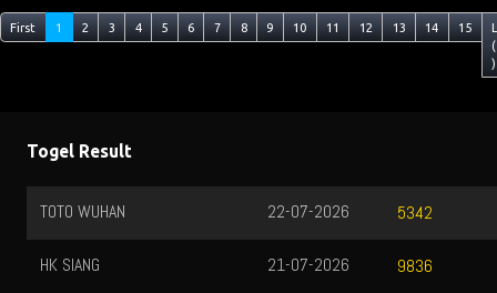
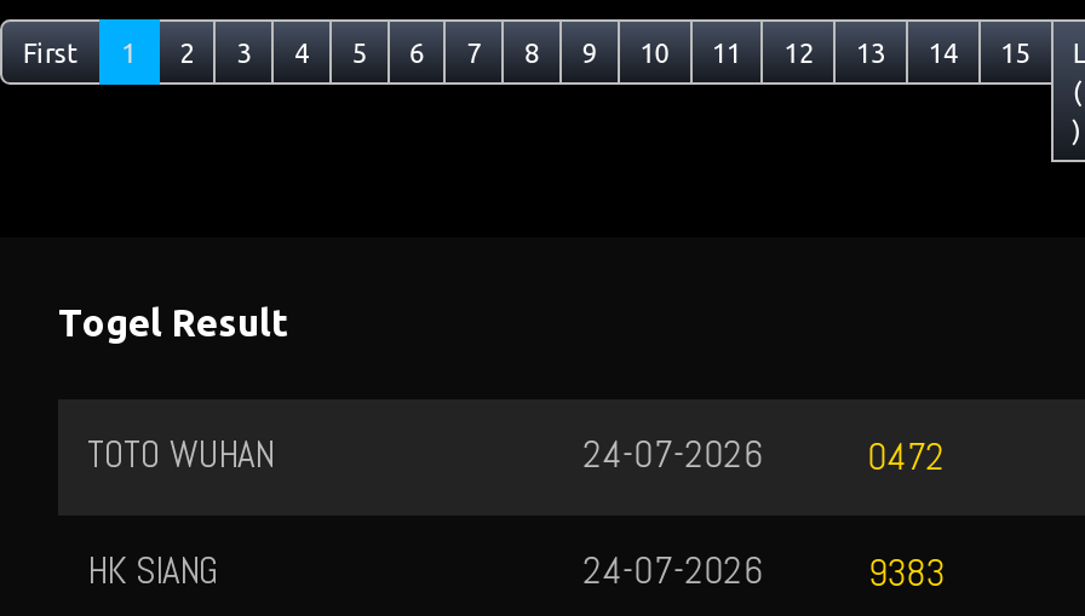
[267,201,349,224] 22-07-2026 -> [583,432,762,480] 24-07-2026
[397,202,433,224] 5342 -> [868,433,945,481] 0472
[267,255,349,277] 21-07-2026 -> [583,548,762,596] 24-07-2026
[397,255,433,277] 9836 -> [868,549,945,598] 9383

